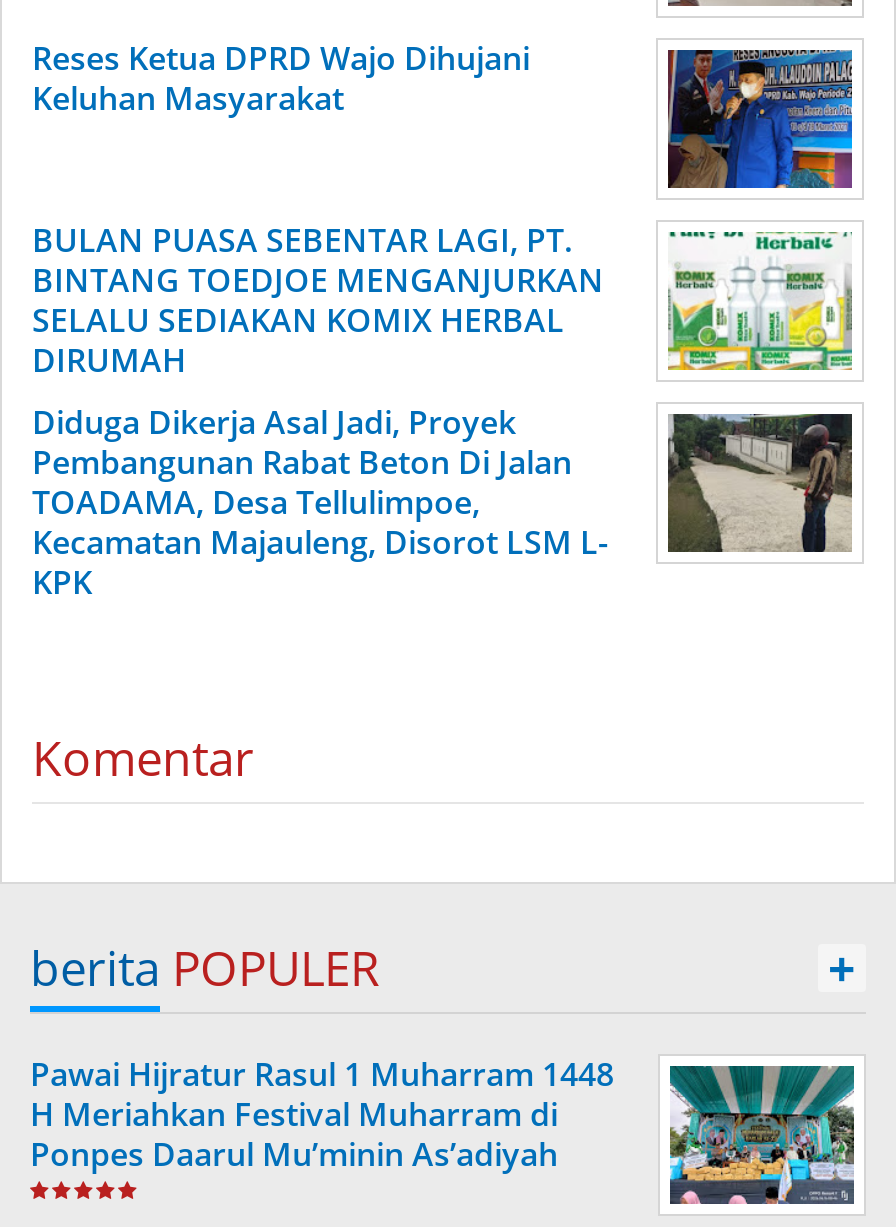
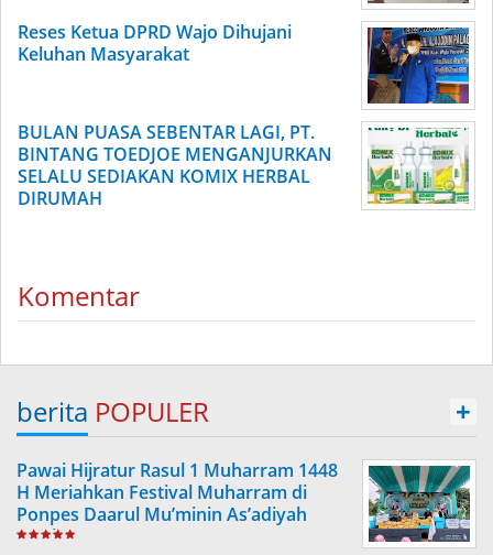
[32,400,854,604] [image] | Diduga Dikerja Asal Jadi, Proyek | Pembangunan Rabat Beton Di Jalan | TOADAMA, Desa Tellulimpoe, | Kecamatan Majauleng, Disorot LSM L- | KPK -> none

